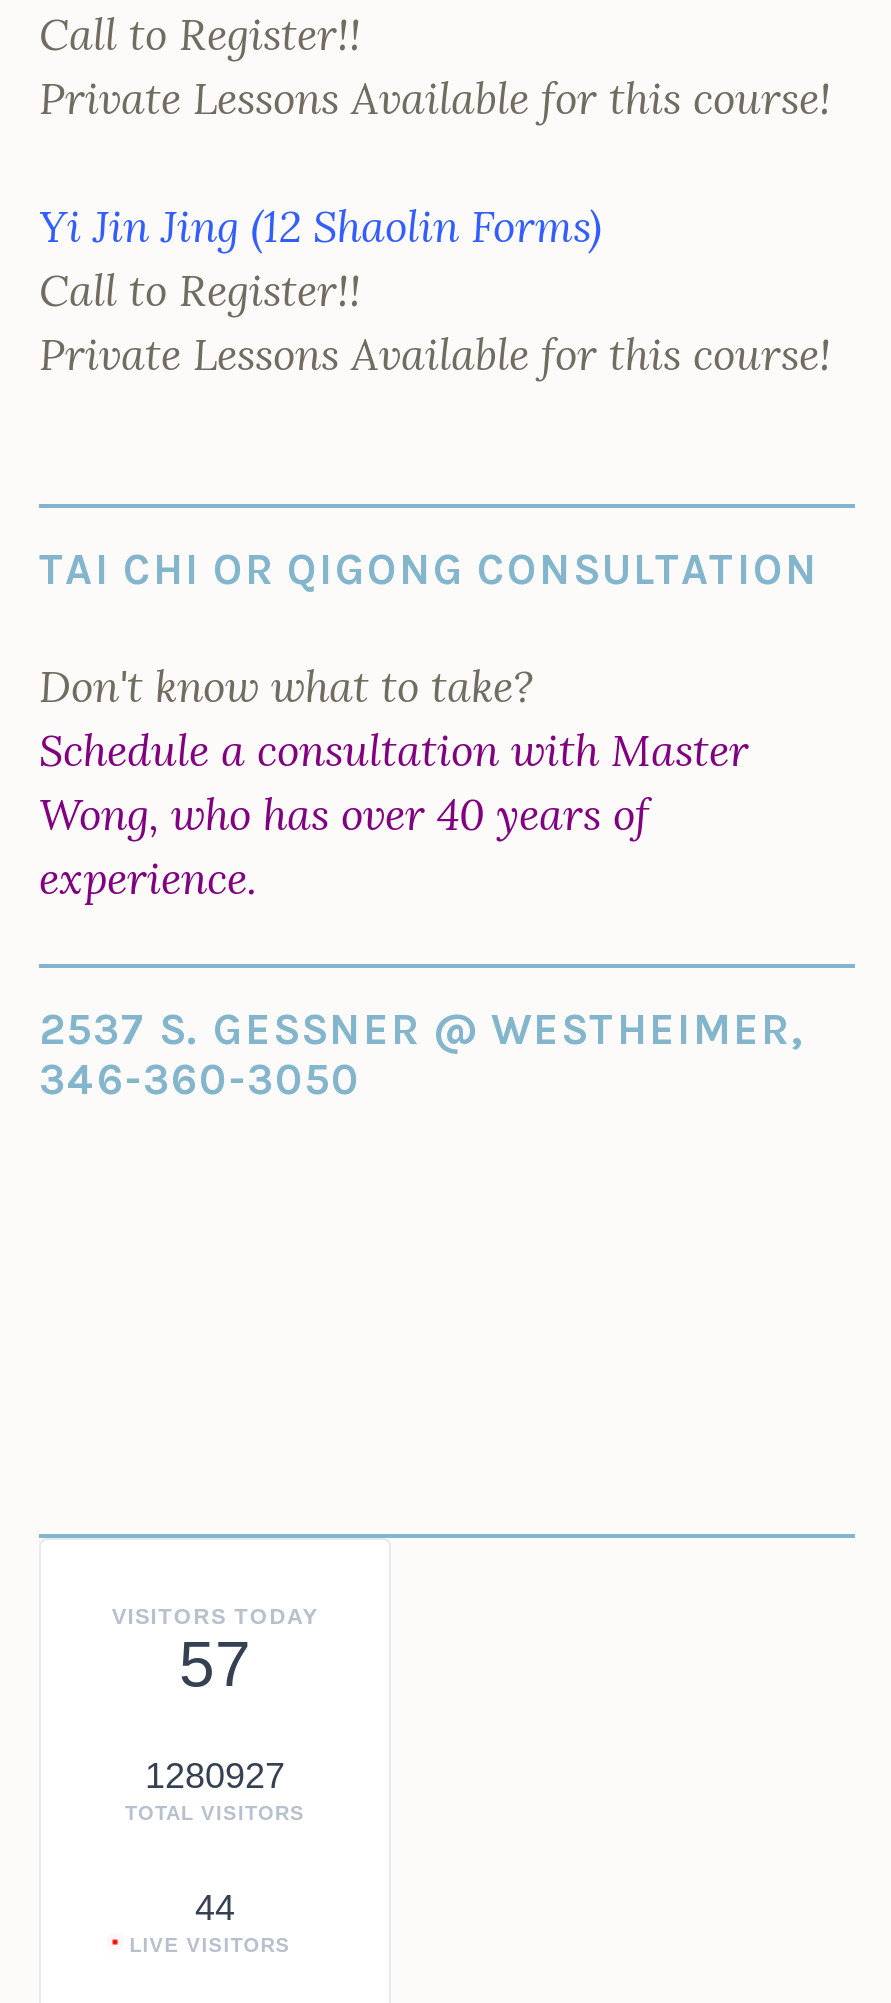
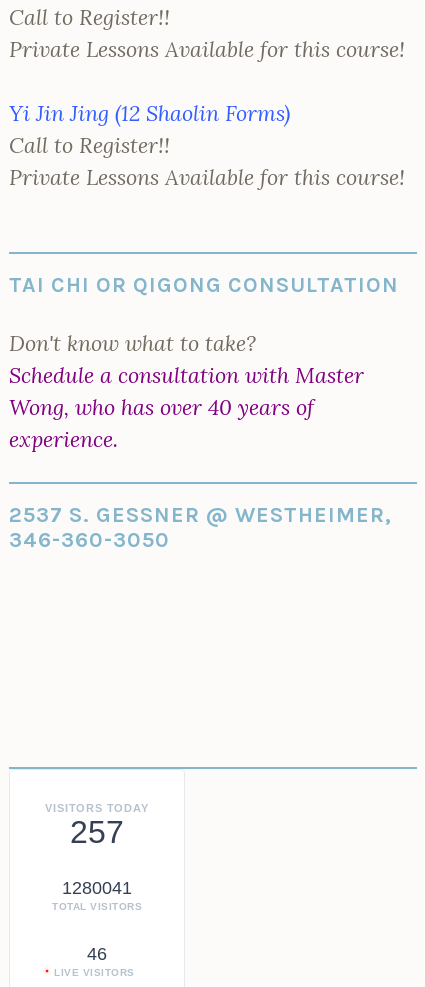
[179,1627,251,1699] 57 -> [70,814,124,850] 257
[145,1755,285,1795] 1280927 -> [62,878,132,898] 1280041
[195,1887,235,1927] 44 -> [87,944,107,964] 46

